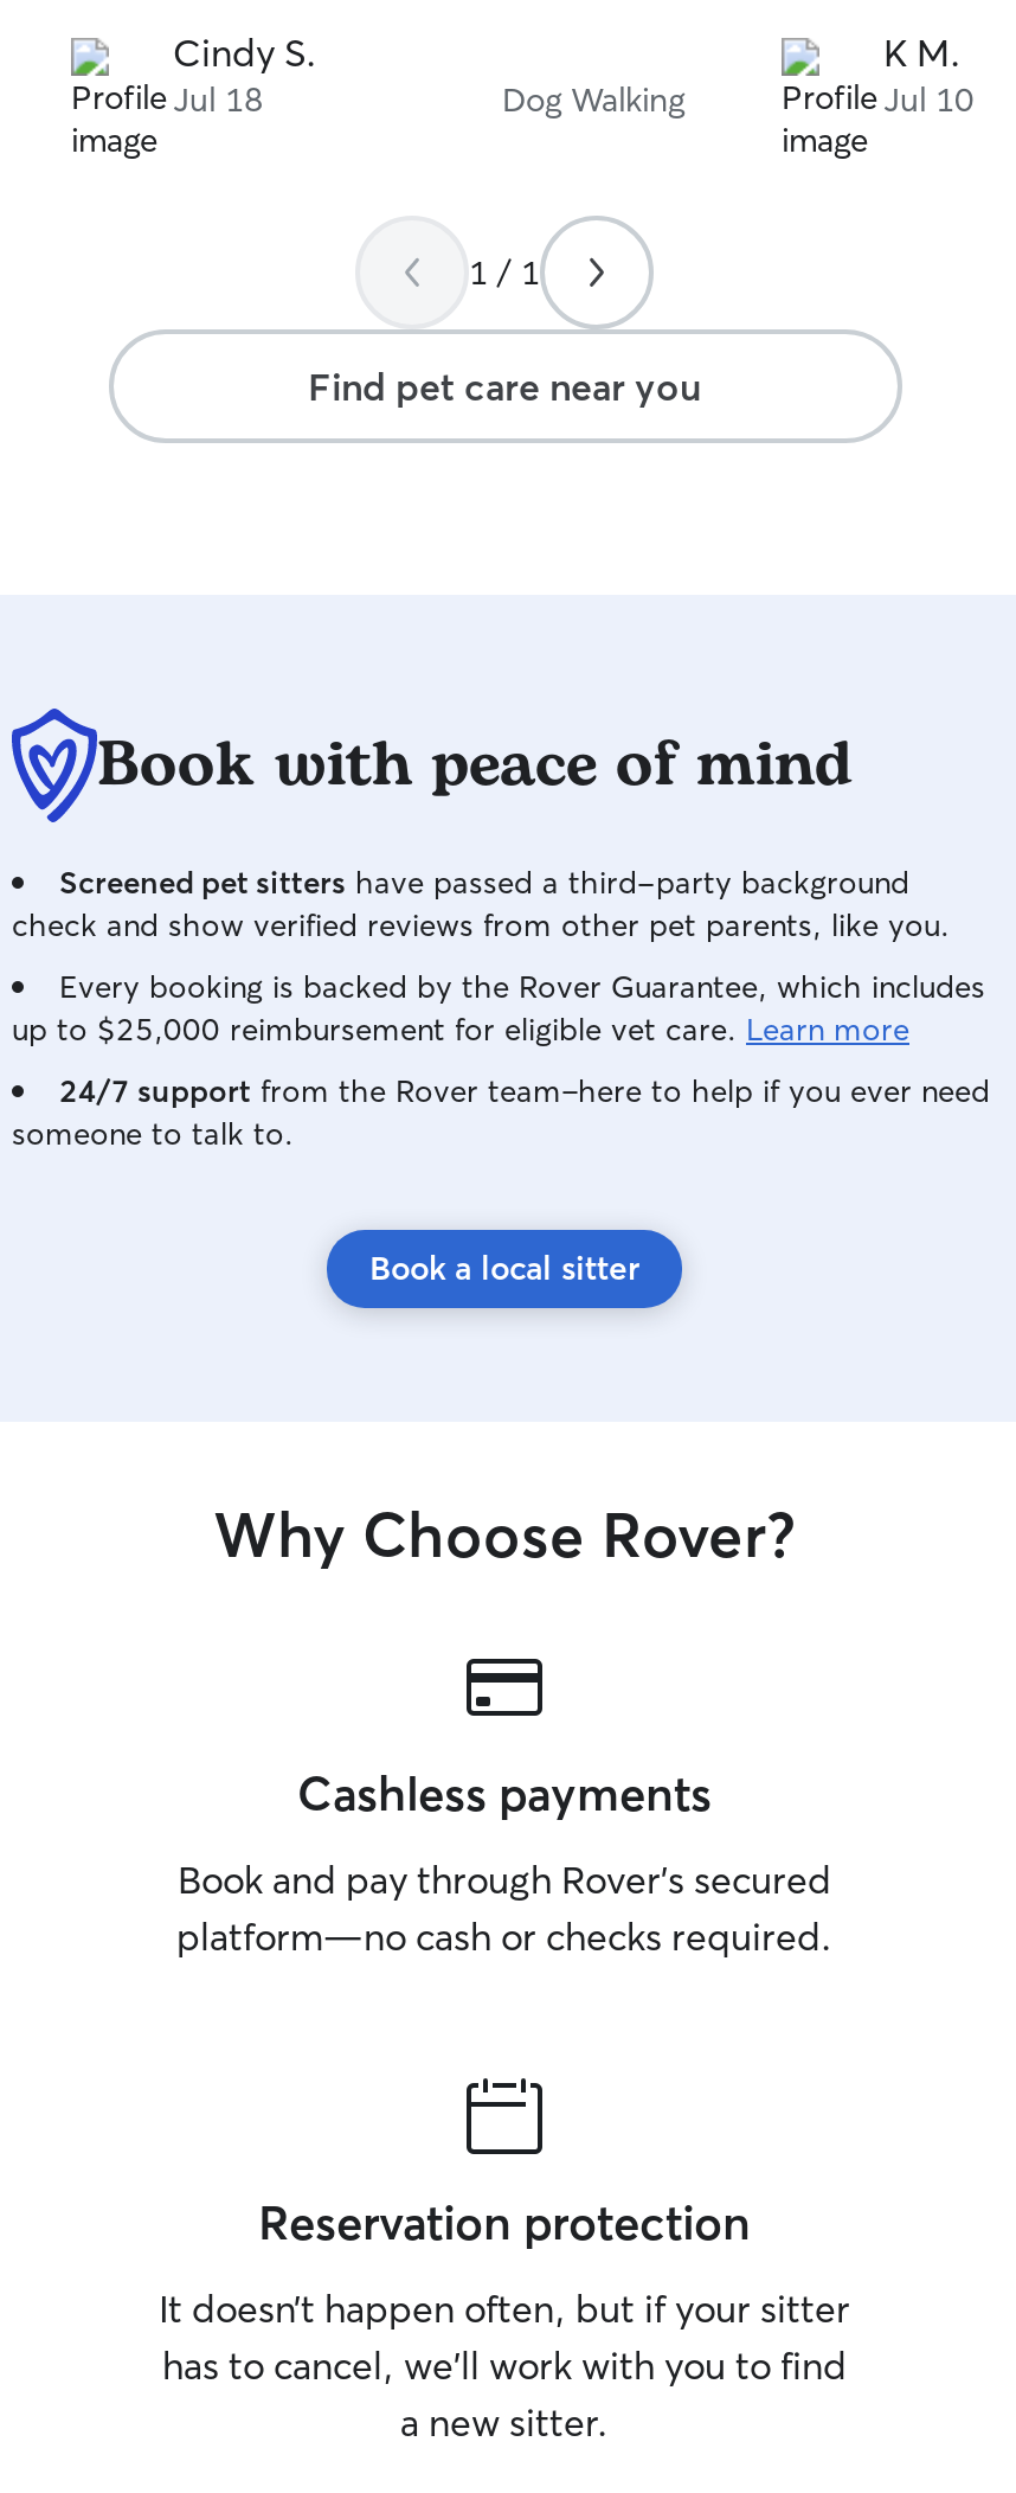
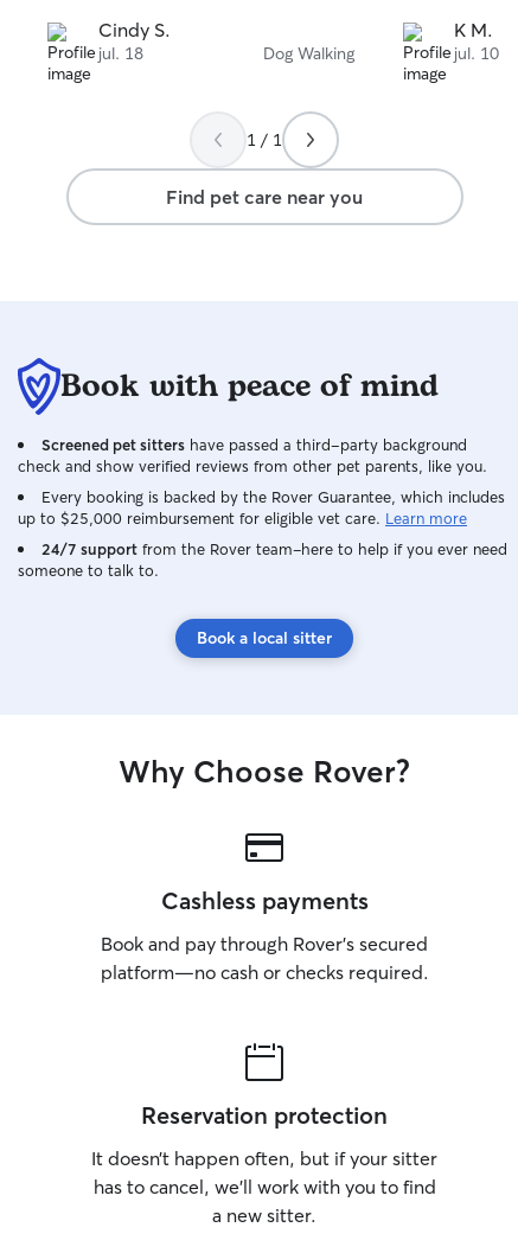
[173,78,263,121] Jul 18 -> [98,43,143,64] jul. 18
[883,78,973,121] Jul 10 -> [454,43,499,64] jul. 10

